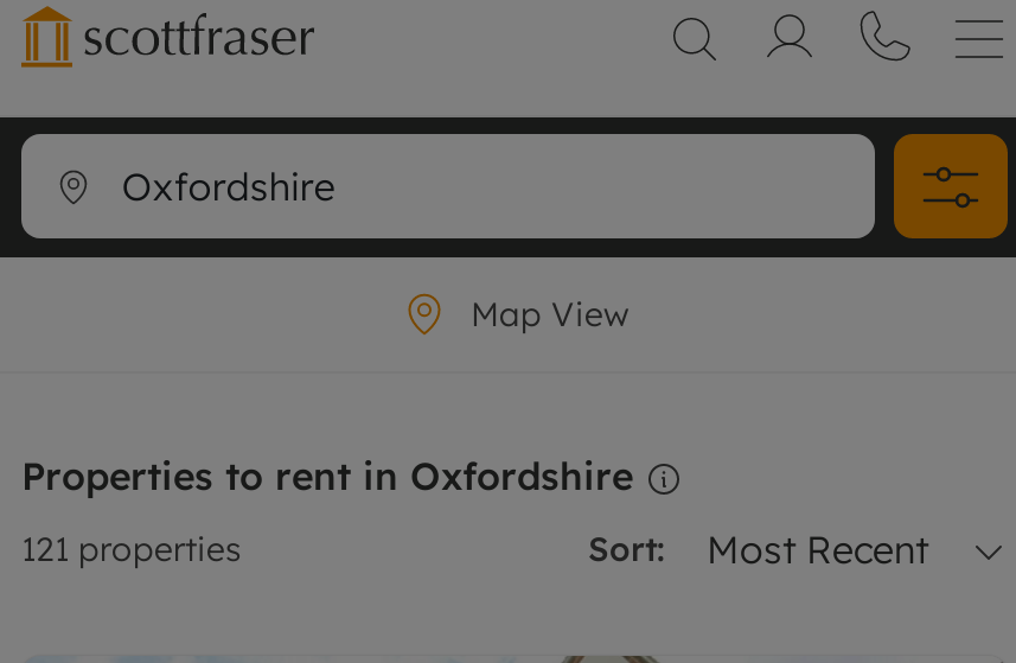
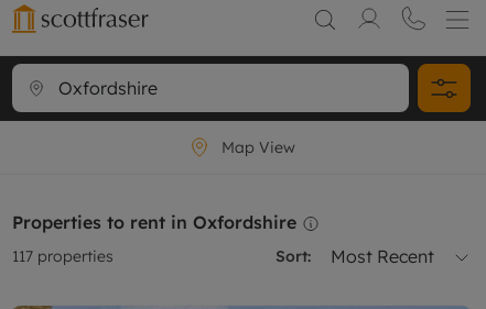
[21,528,242,570] 121 properties -> [12,246,114,266] 117 properties

